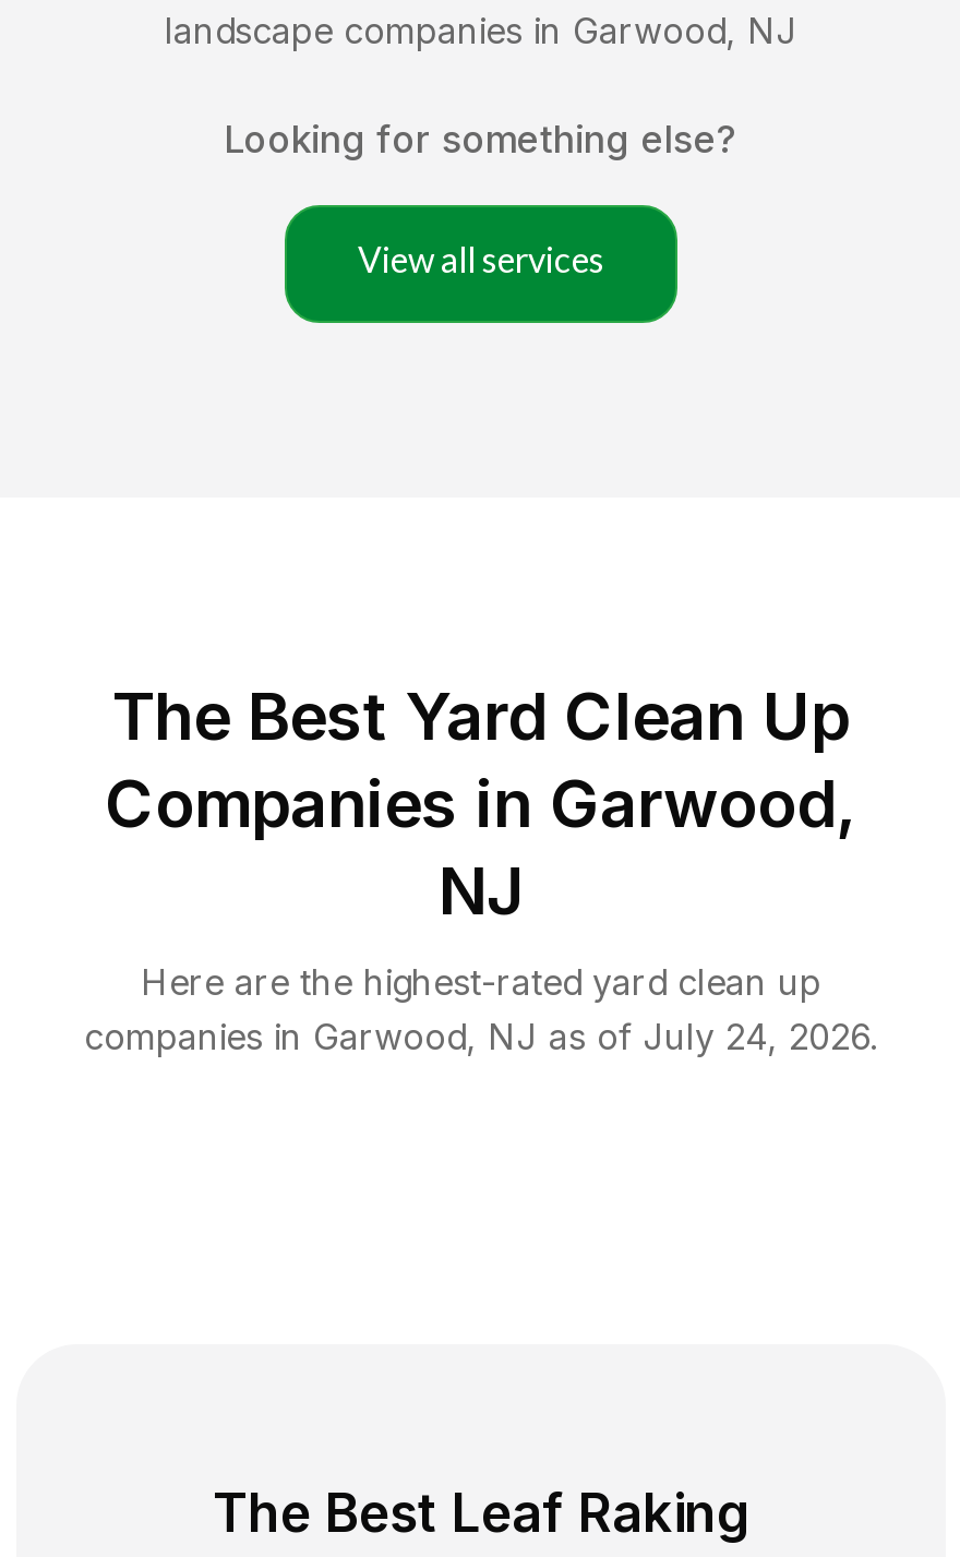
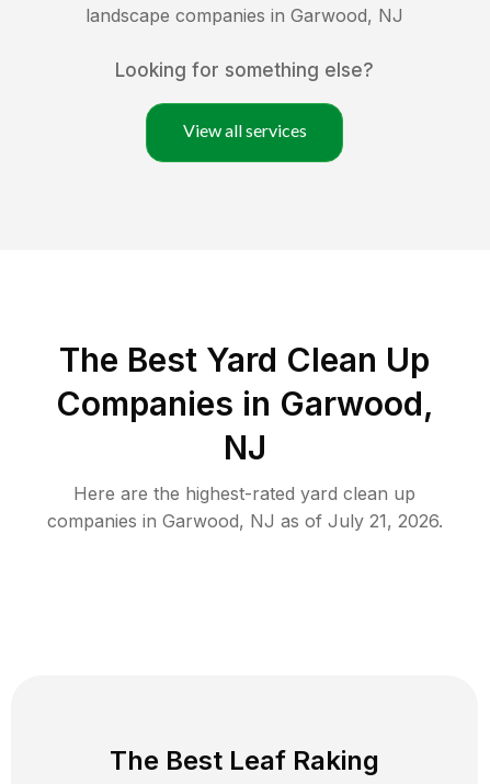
[84,1015,878,1058] companies in Garwood, NJ as of July 24, 2026. -> [47,510,442,532] companies in Garwood, NJ as of July 21, 2026.

